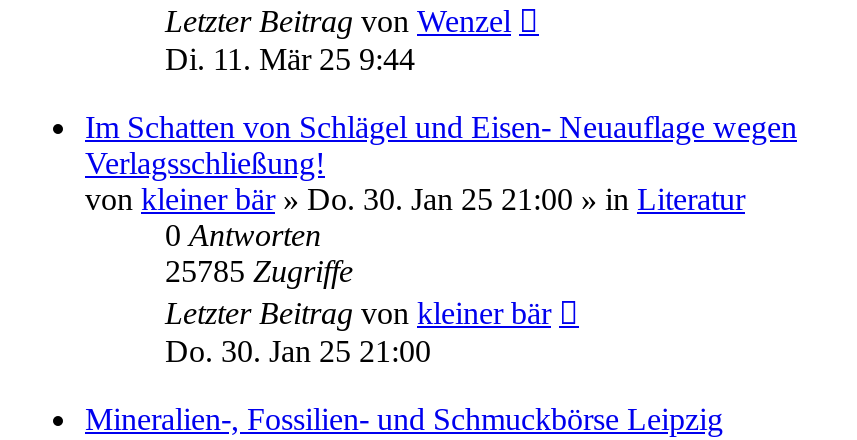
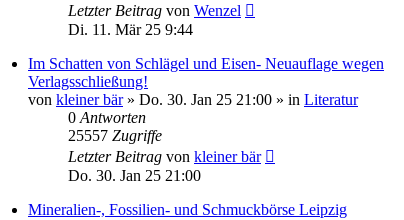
[165,254,353,288] 25785 Zugriffe -> [68,127,162,144] 25557 Zugriffe

